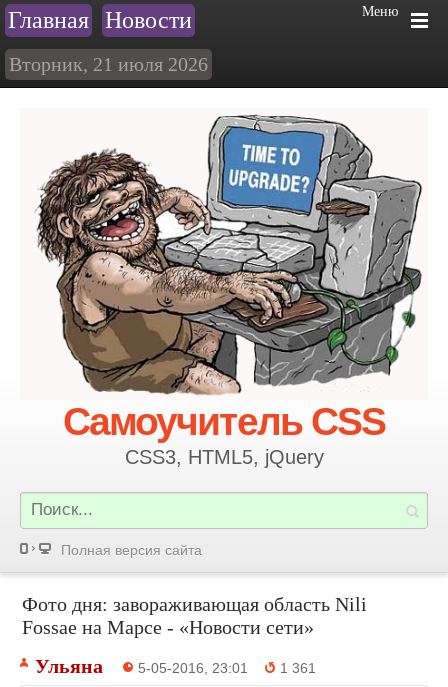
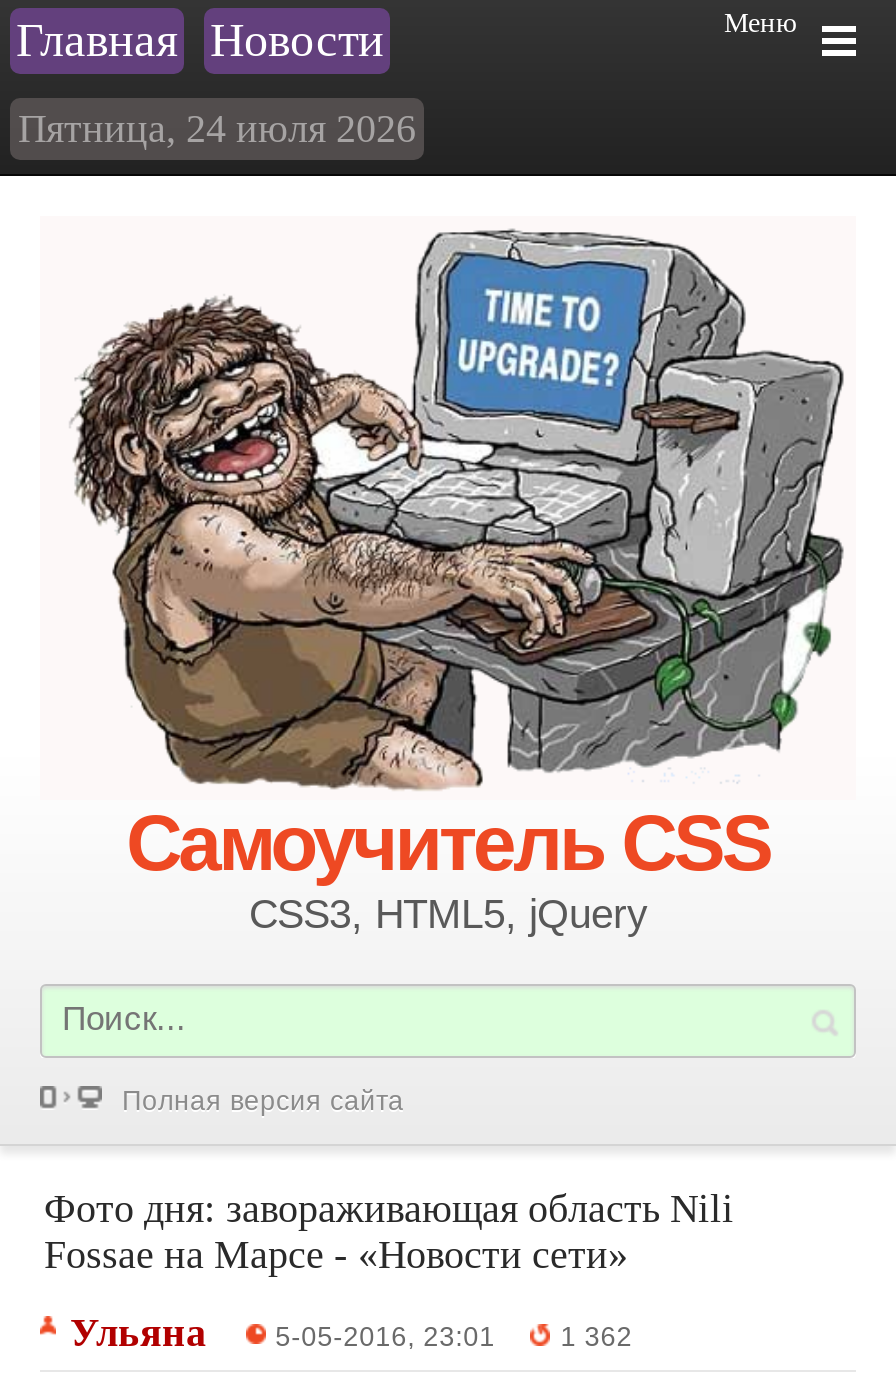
[9,53,208,75] Вторник, 21 июля 2026 -> [18,106,416,150] Пятница, 24 июля 2026
[280,661,316,676] 1 361 -> [560,1322,632,1352] 1 362

